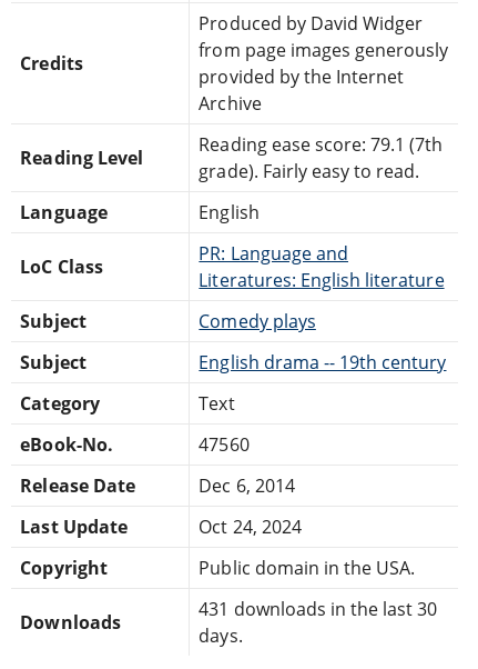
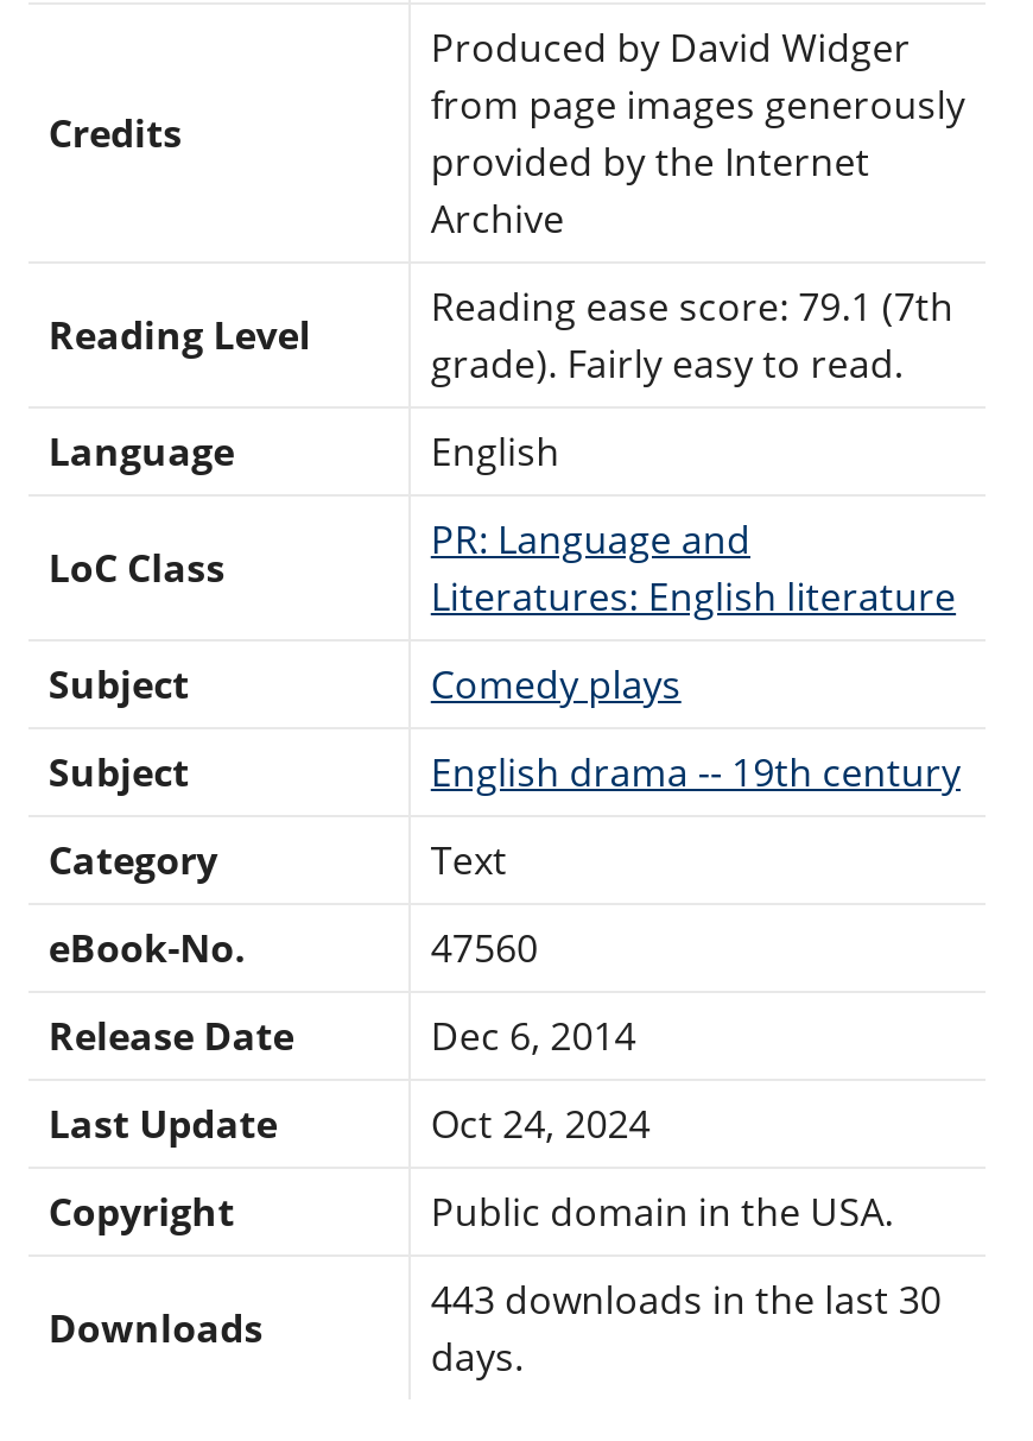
[199,596,438,621] 431 downloads in the last 30 -> [431,1273,942,1325] 443 downloads in the last 30

